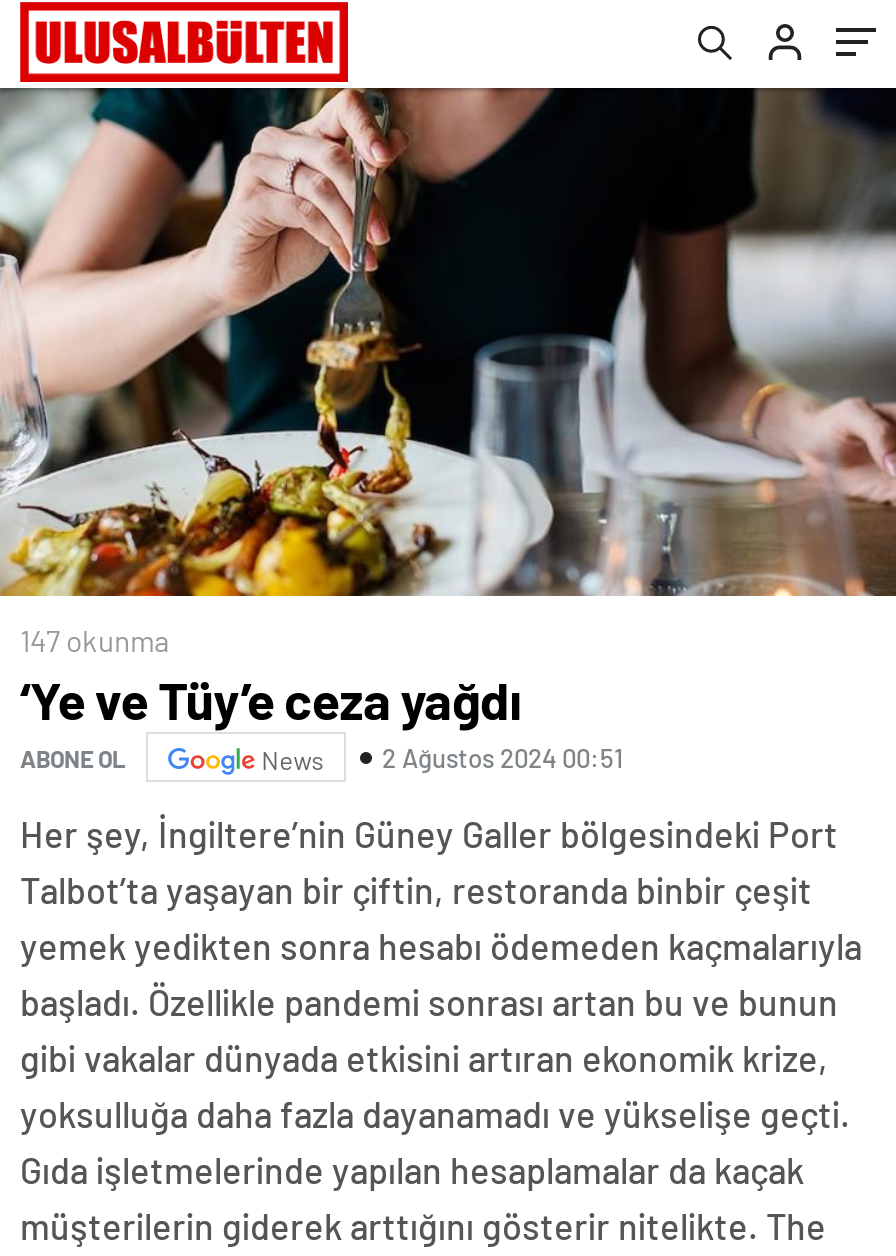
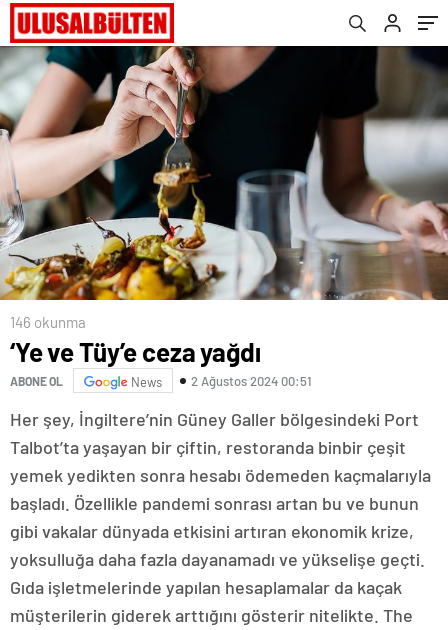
[20,623,170,659] 147 okunma -> [10,313,86,331] 146 okunma

